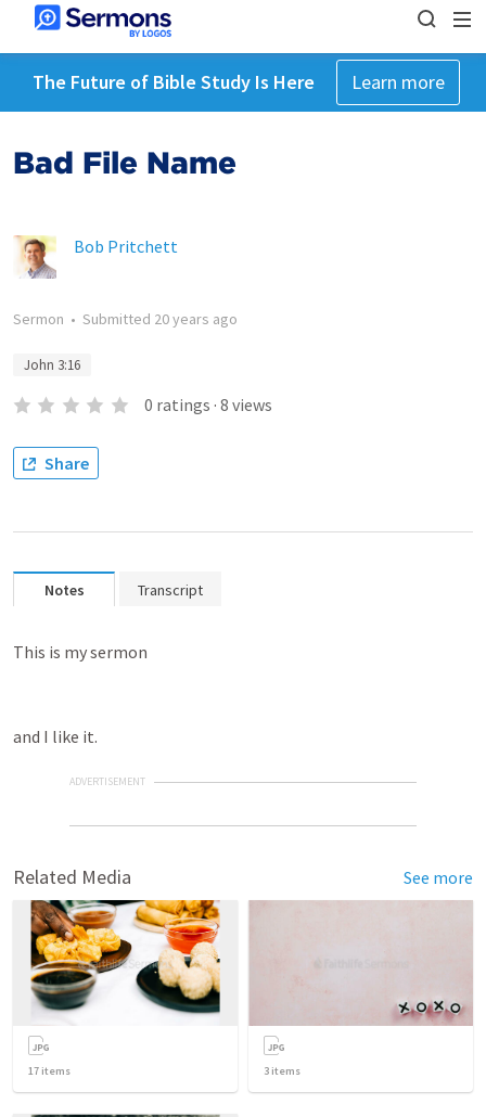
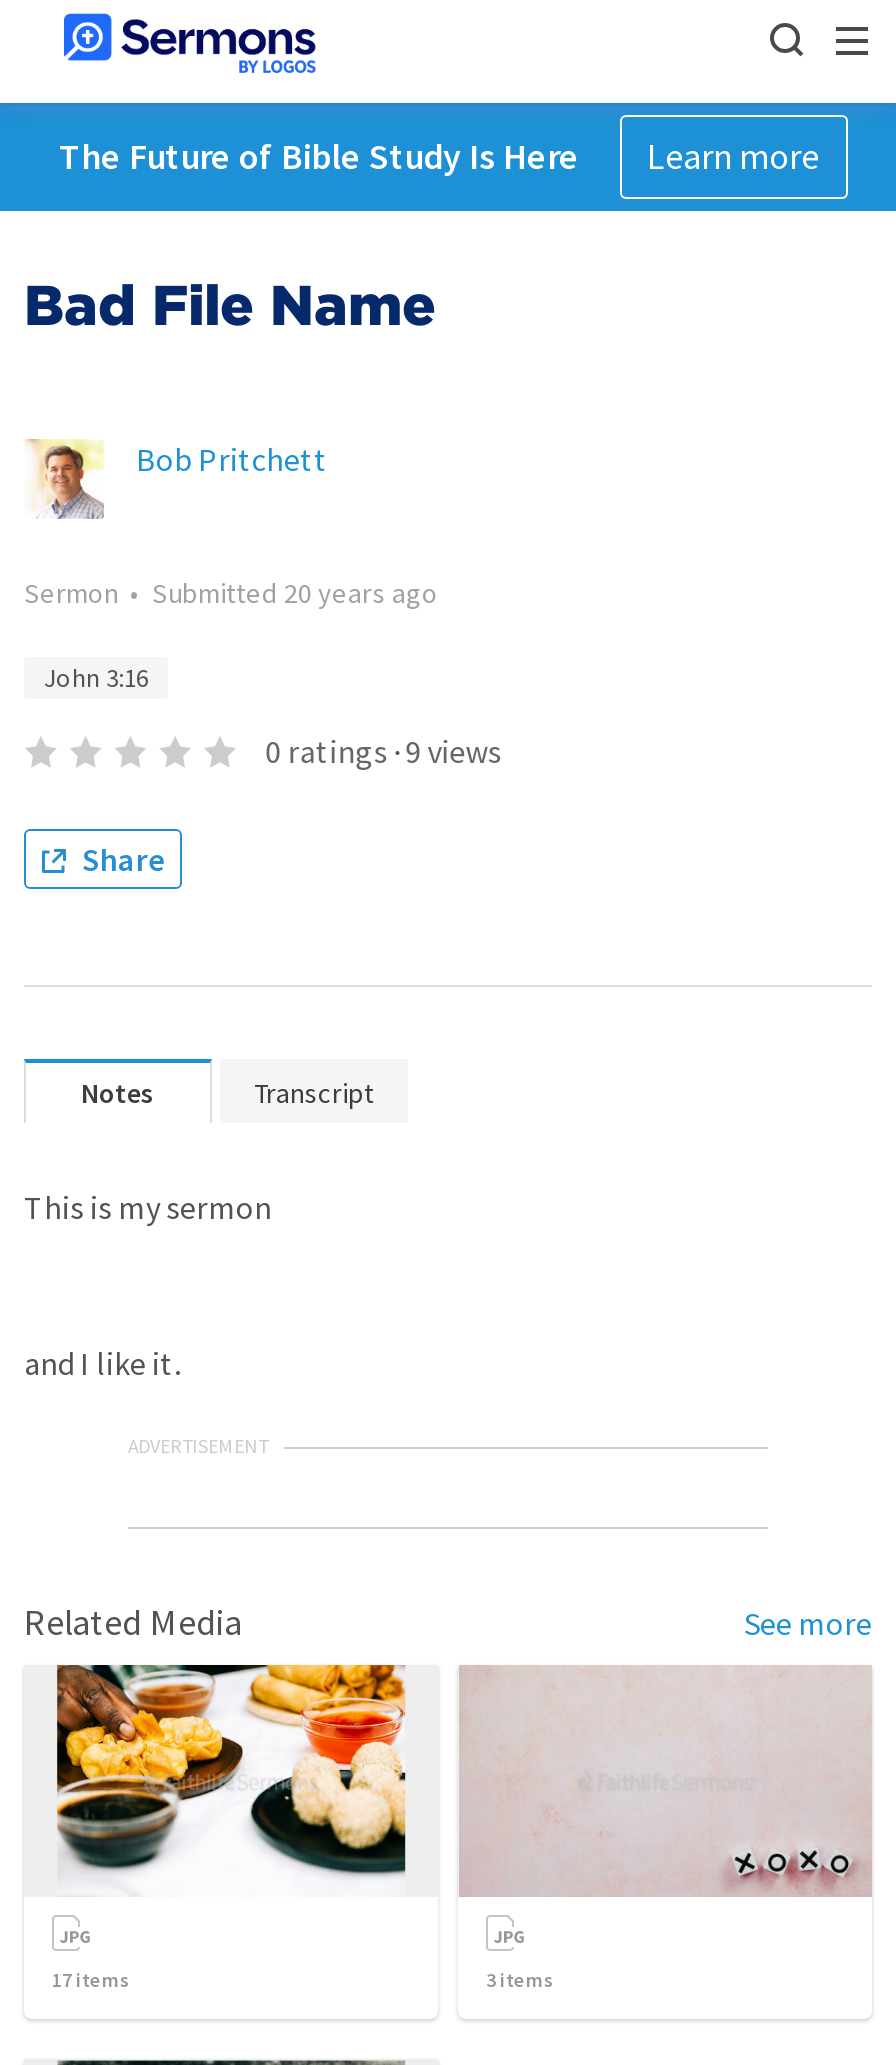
[144,394,272,415] 0 ratings · 8 views -> [265,731,501,771] 0 ratings · 9 views

